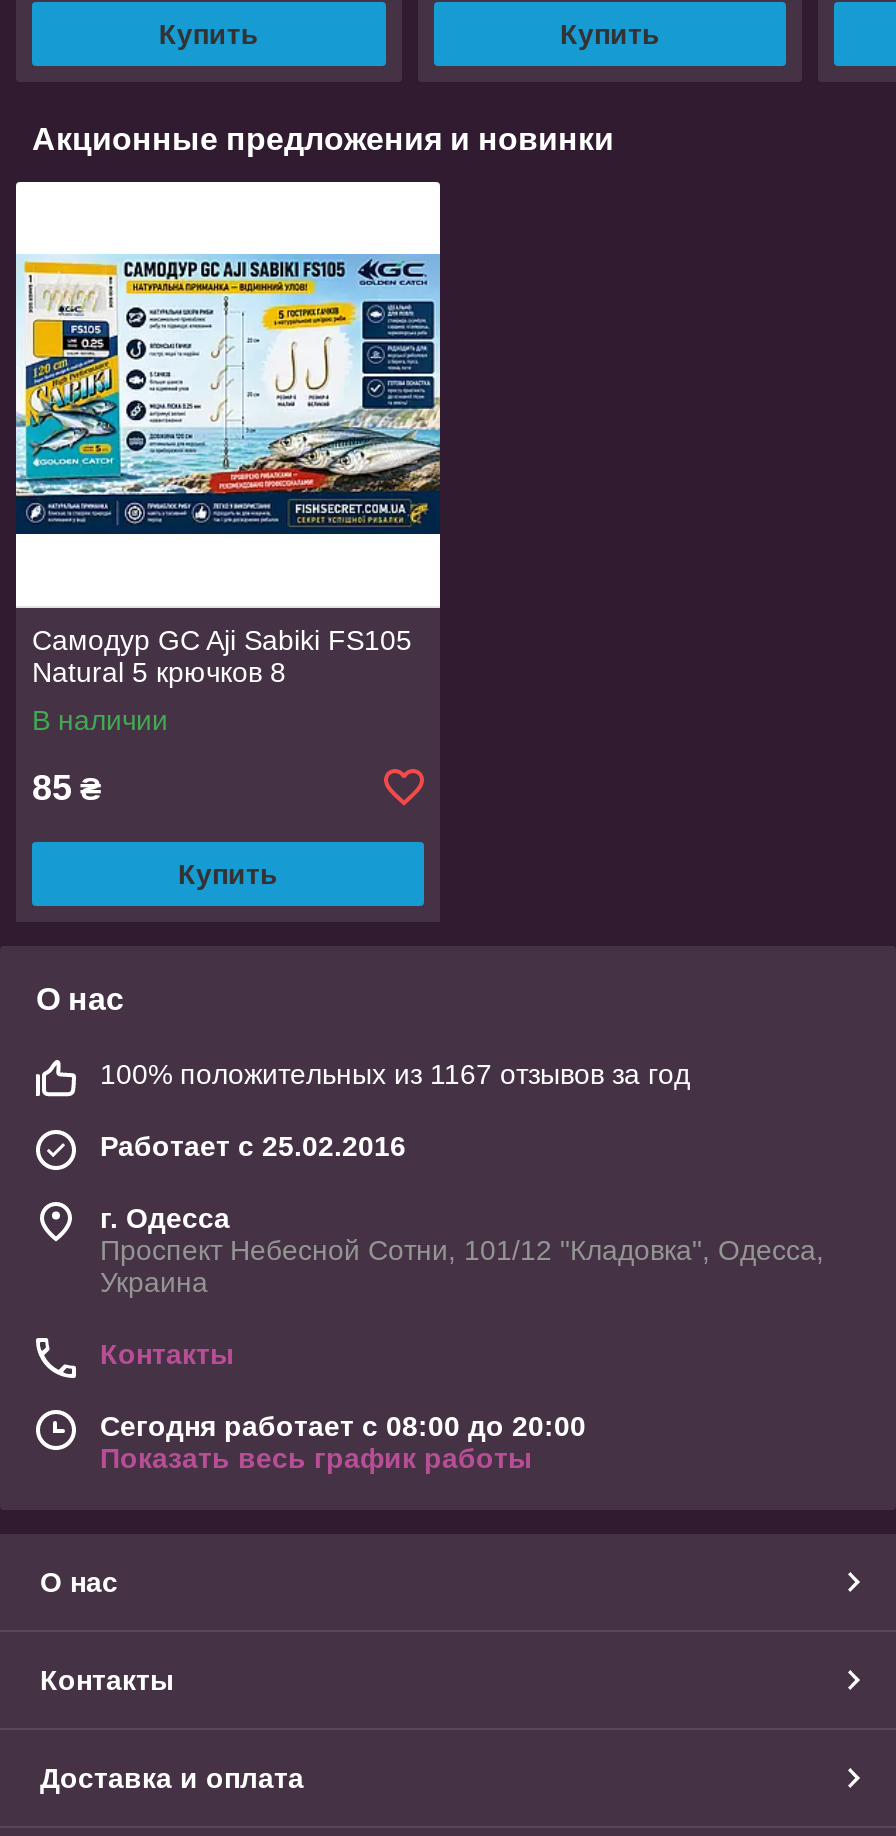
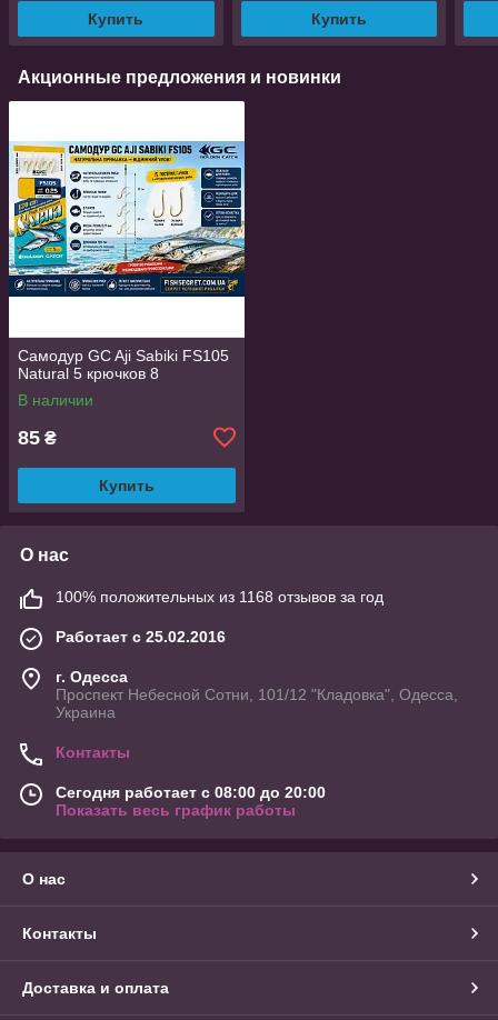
[100,1058,690,1090] 100% положительных из 1167 отзывов за год -> [56,588,384,605] 100% положительных из 1168 отзывов за год

